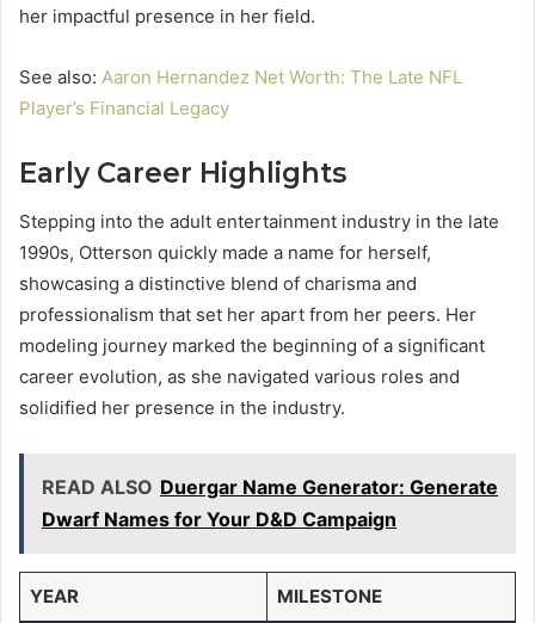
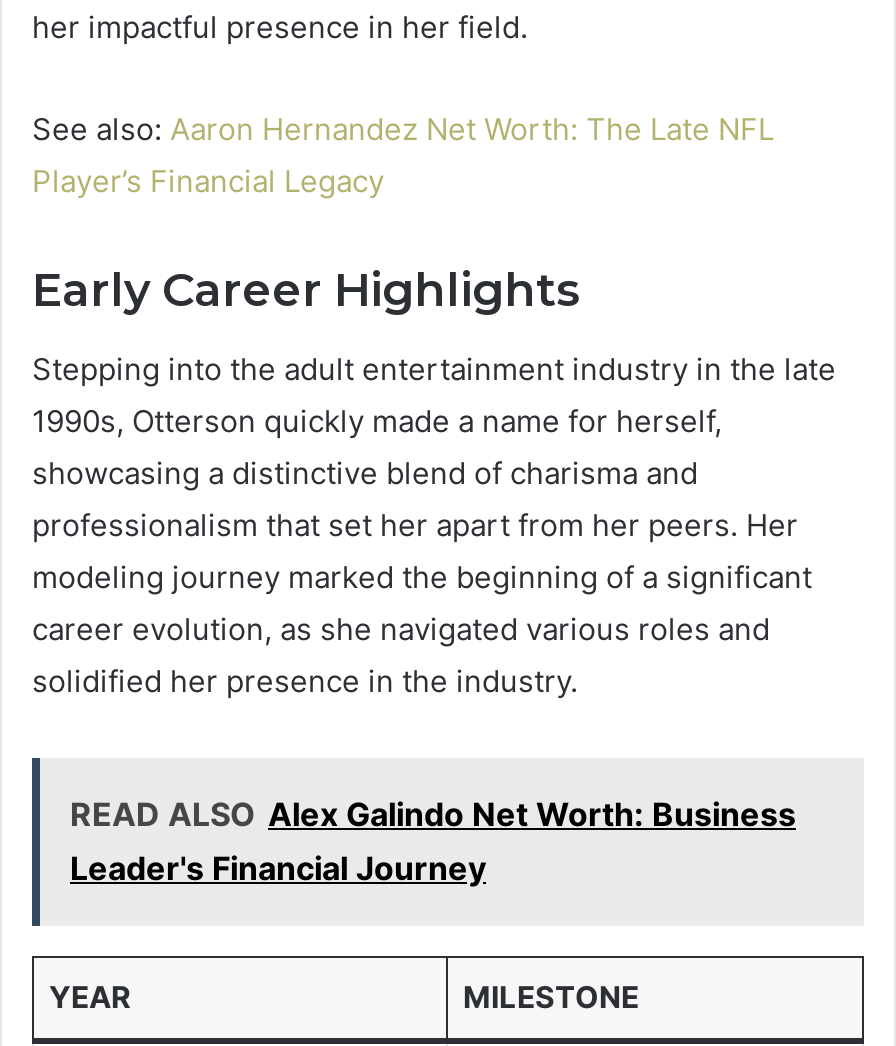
[42,474,498,531] READ ALSO Duergar Name Generator: Generate | Dwarf Names for Your D&D Campaign -> [70,795,796,889] READ ALSO Alex Galindo Net Worth: Business | Leader's Financial Journey

